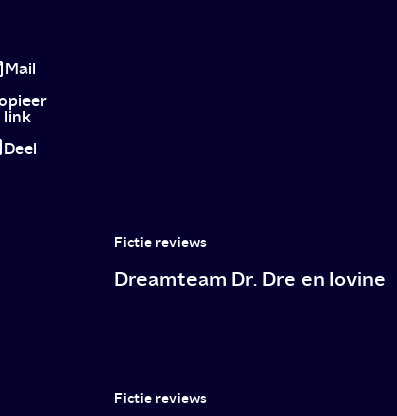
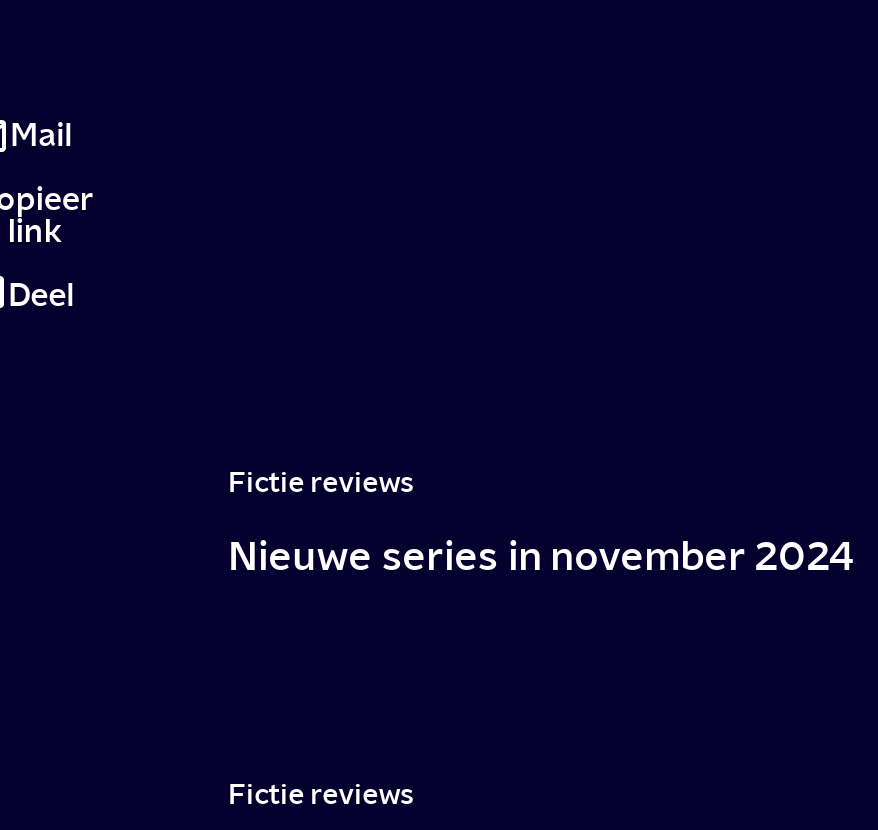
[114,266,386,291] Dreamteam Dr. Dre en Iovine -> [228,530,854,580] Nieuwe series in november 2024

